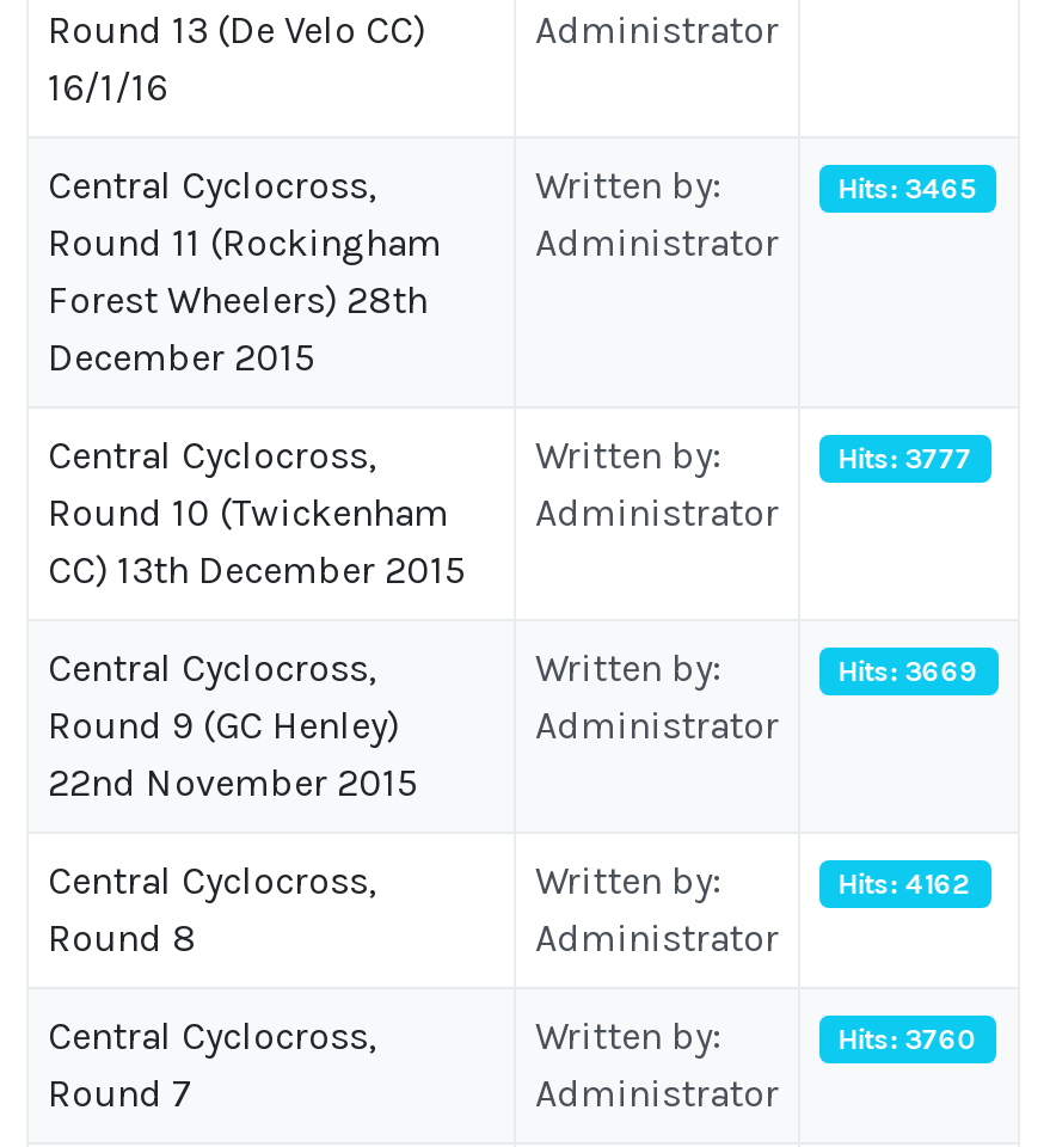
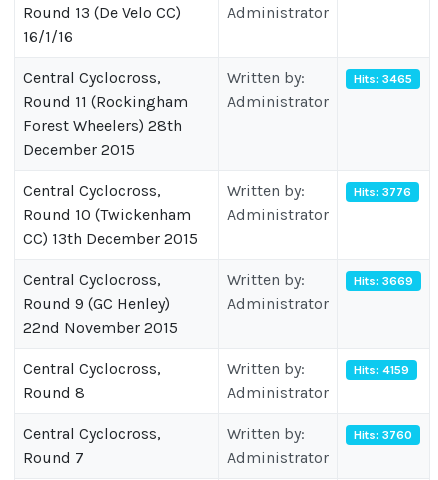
[838,443,972,476] Hits: 3777 -> [354,185,411,199] Hits: 3776
[838,868,972,901] Hits: 4162 -> [354,363,409,377] Hits: 4159

